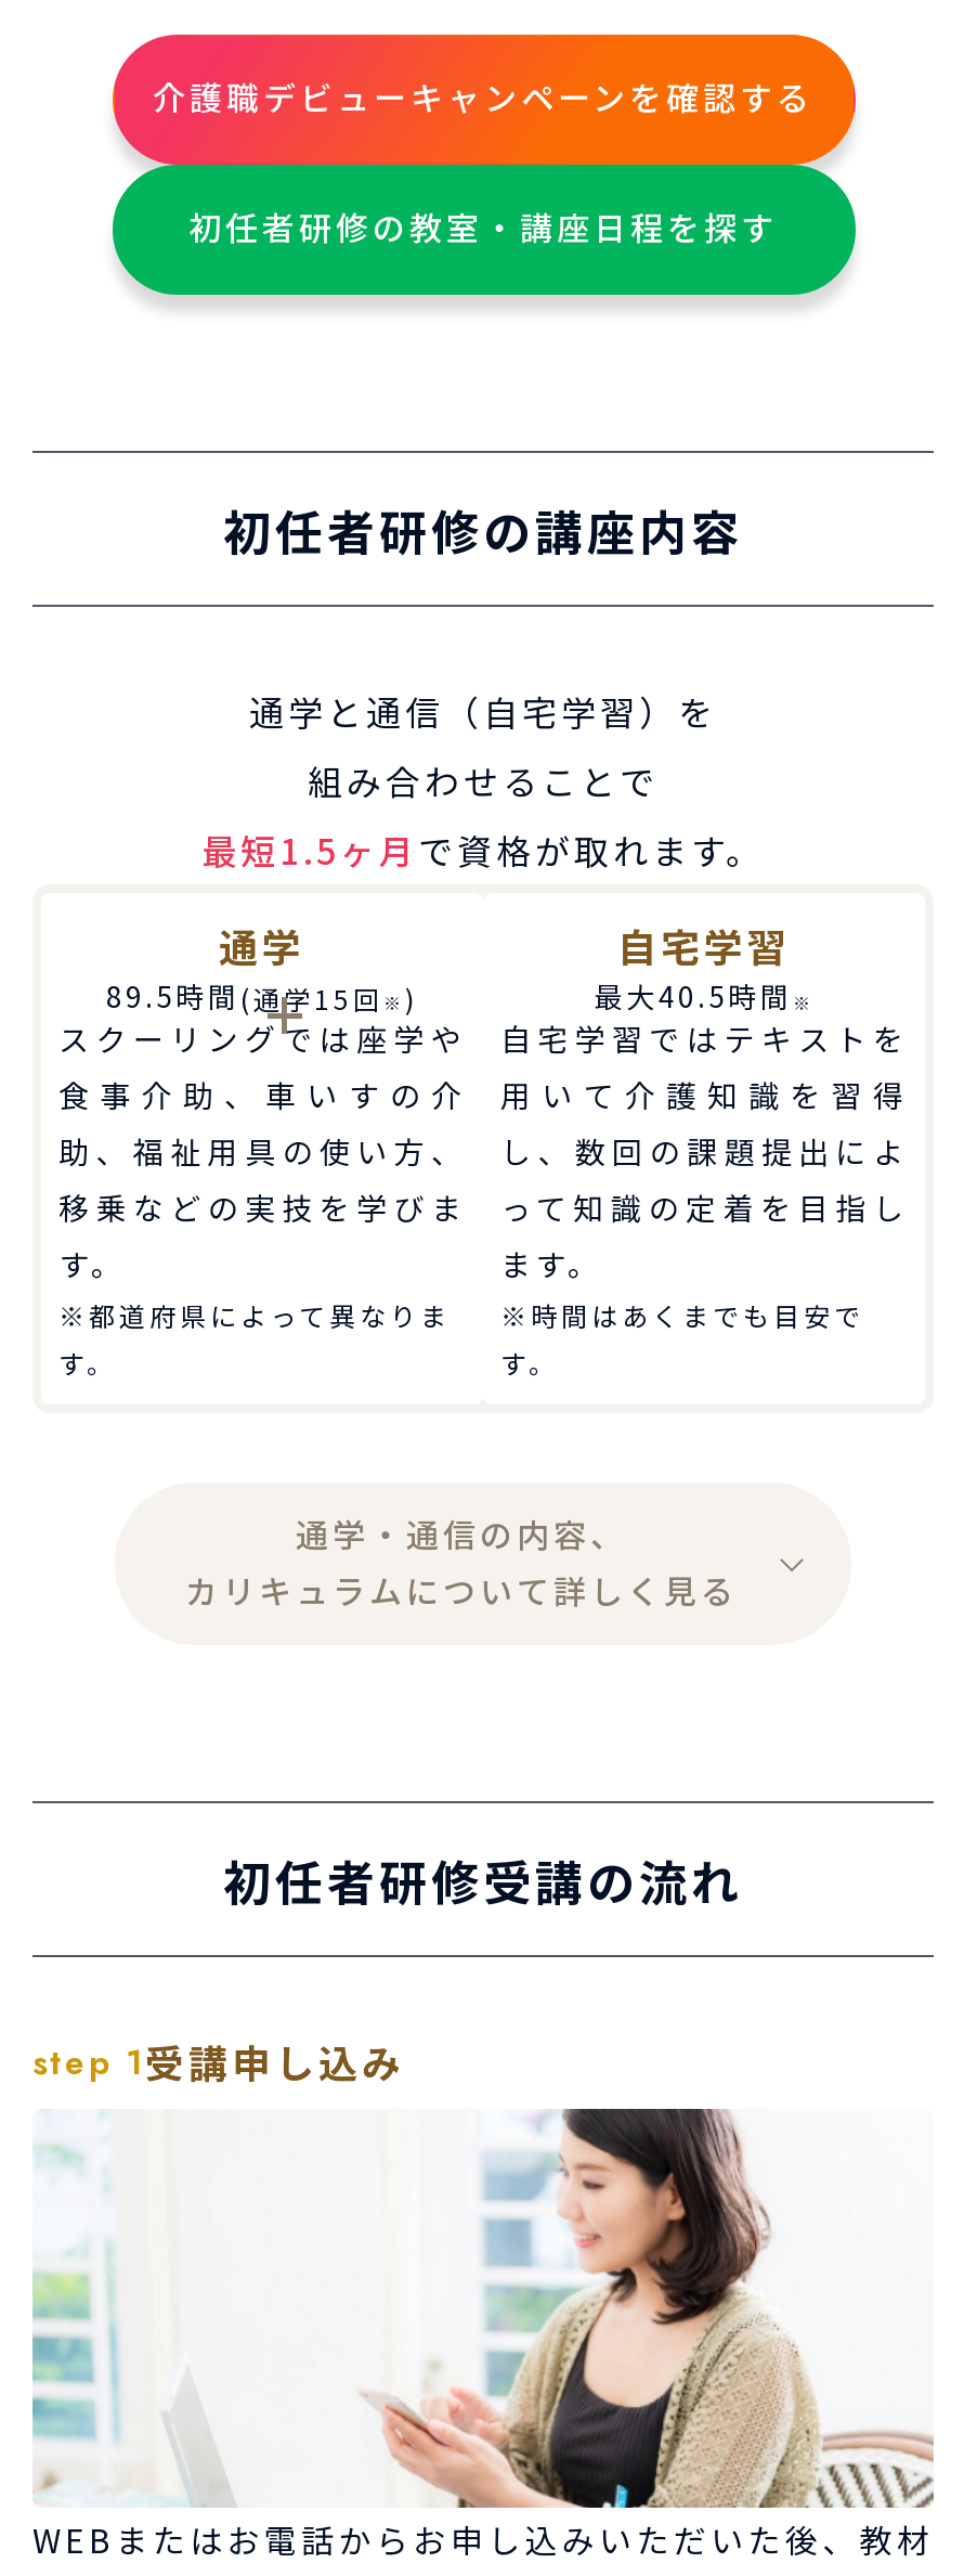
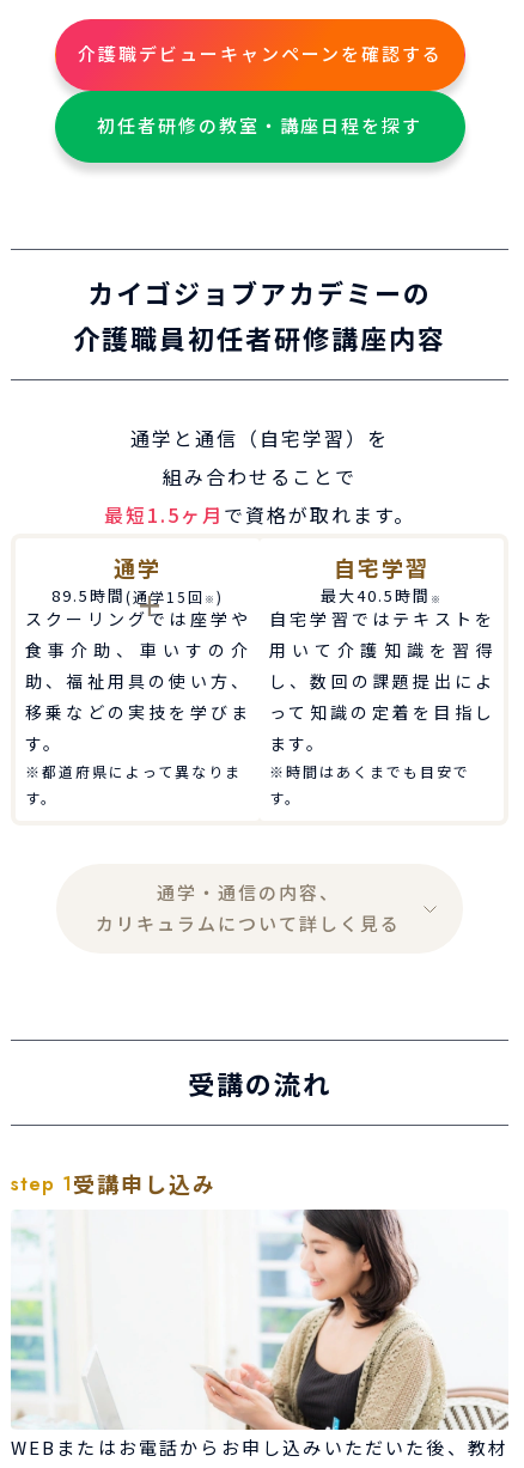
[223,494,743,564] 初任者研修の講座内容 -> [73,273,446,357] カイゴジョブアカデミーの | 介護職員初任者研修講座内容
[223,1845,743,1914] 初任者研修受講の流れ -> [188,1064,331,1102] 受講の流れ

